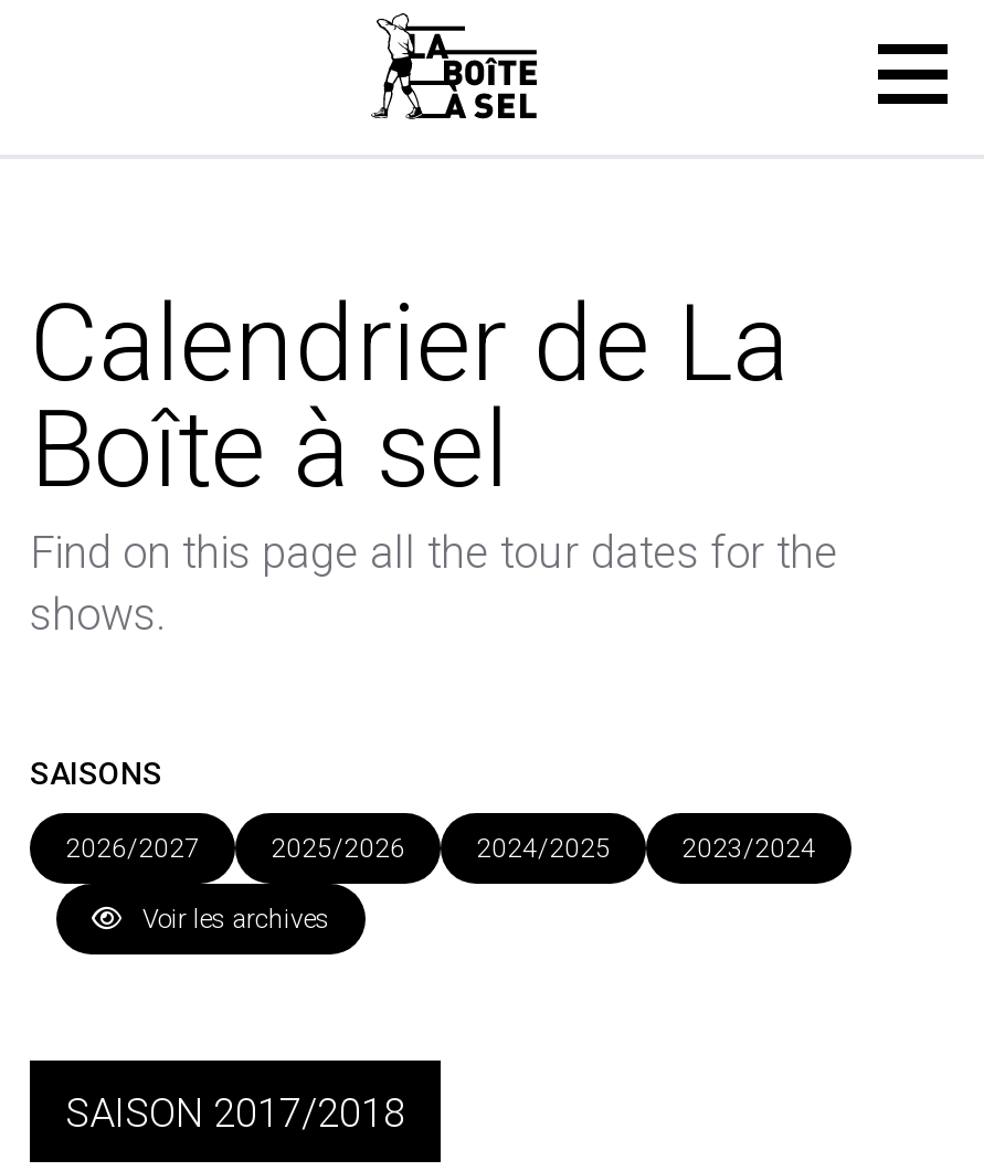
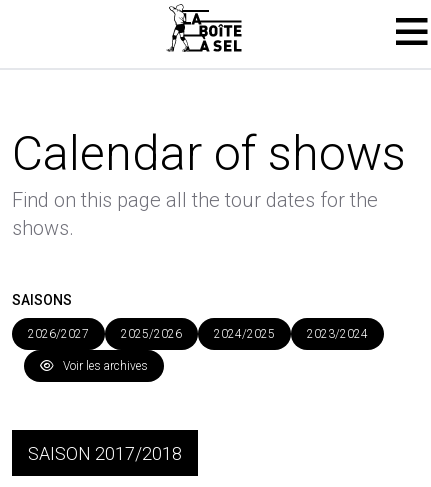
[30,281,790,513] Calendrier de La | Boîte à sel -> [12,125,406,182] Calendar of shows

